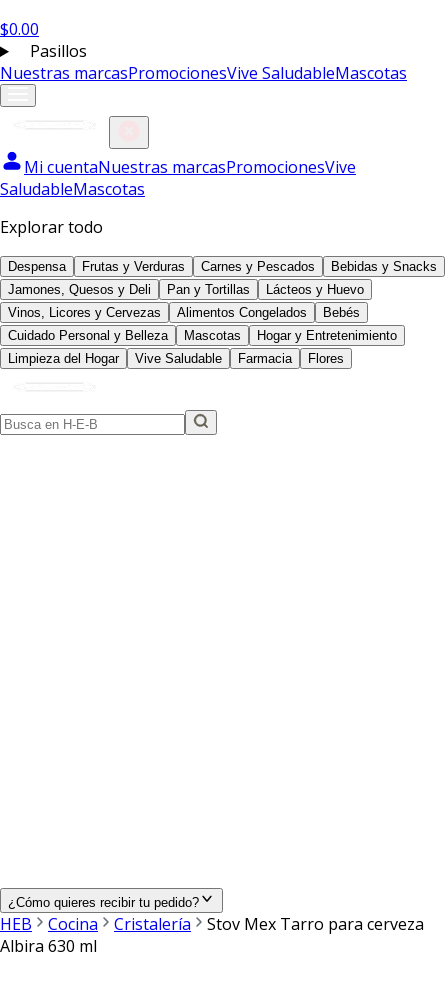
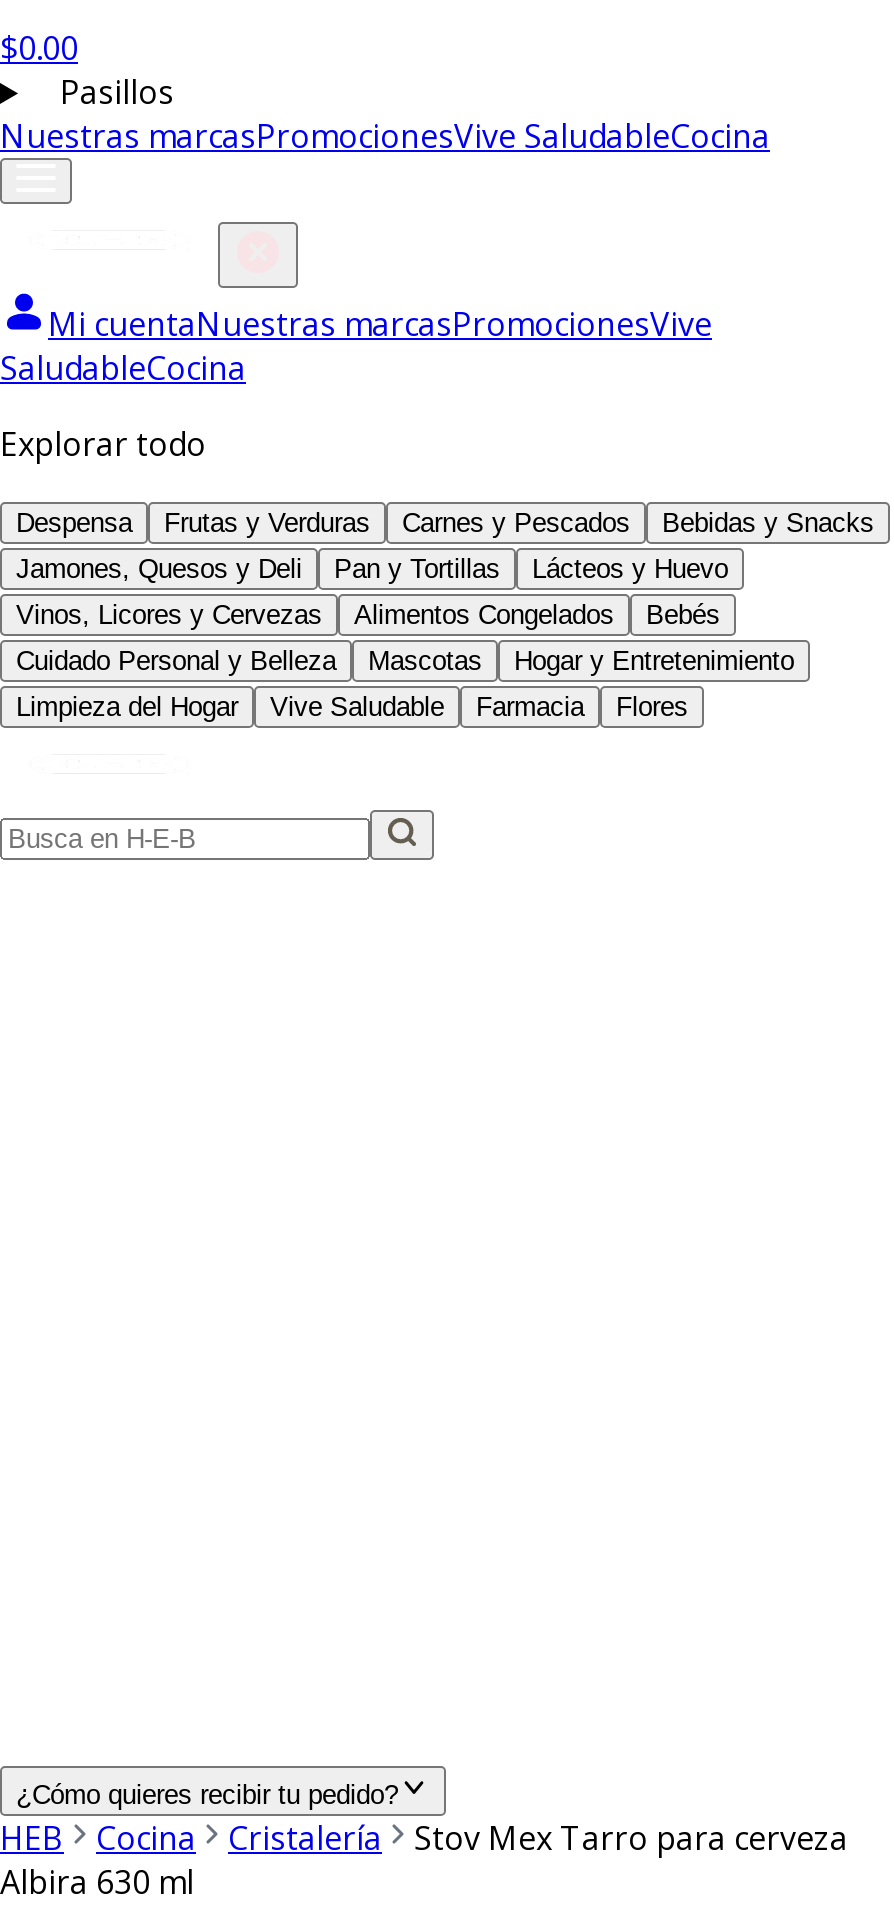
[0,62,407,84] Nuestras marcasPromocionesVive SaludableMascotas -> [0,114,770,158] Nuestras marcasPromocionesVive SaludableCocina
[0,178,145,200] SaludableMascotas -> [0,346,246,390] SaludableCocina

